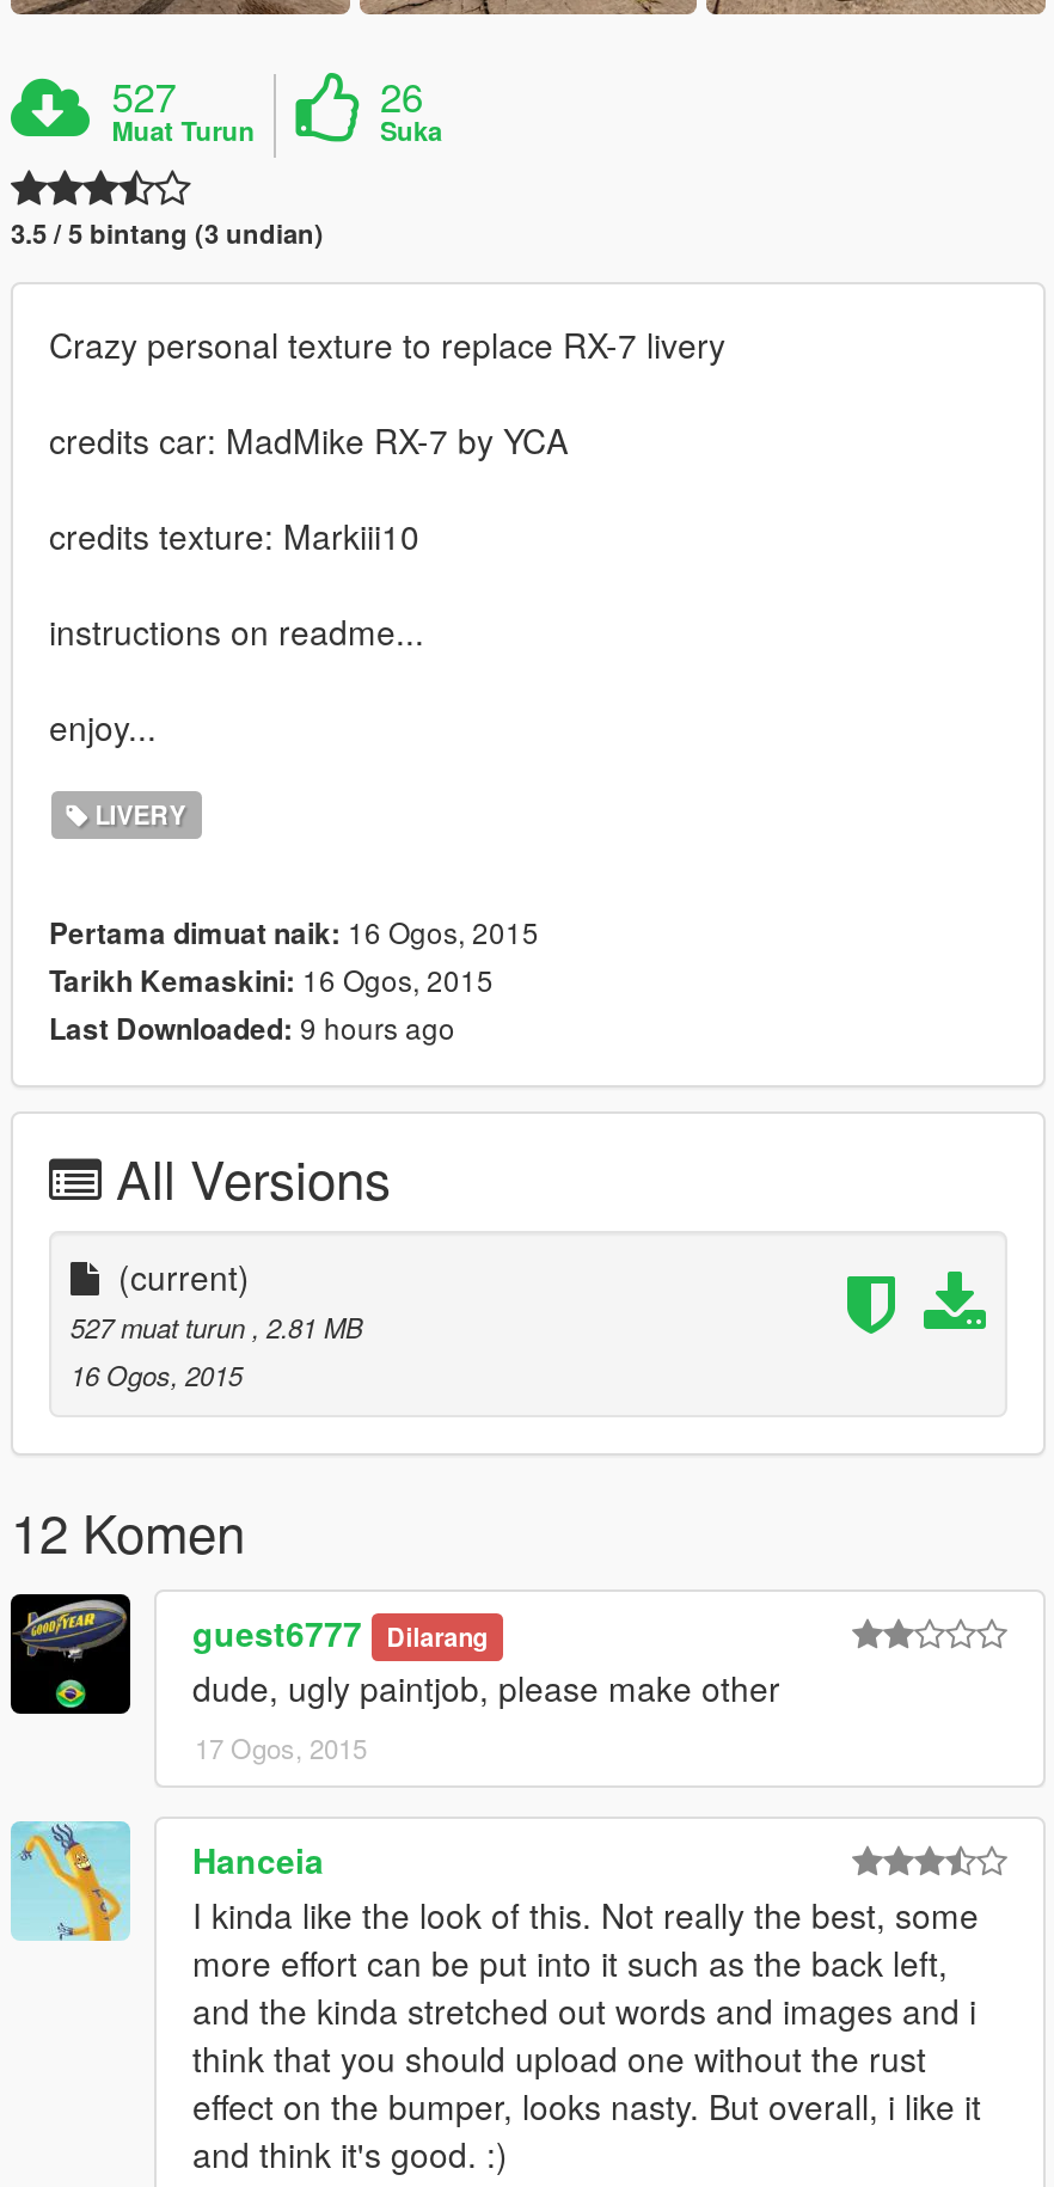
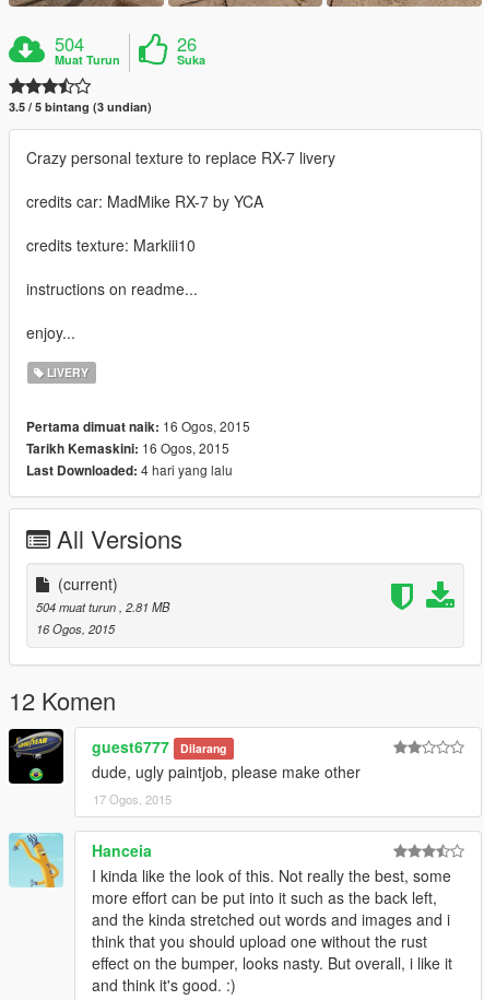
[112,67,176,124] 527 -> [55,30,84,57] 504
[49,1006,455,1049] Last Downloaded: 9 hours ago -> [26,460,233,480] Last Downloaded: 4 hari yang lalu
[71,1307,362,1345] 527 muat turun, 2.81 MB -> [36,598,169,615] 504 muat turun, 2.81 MB

